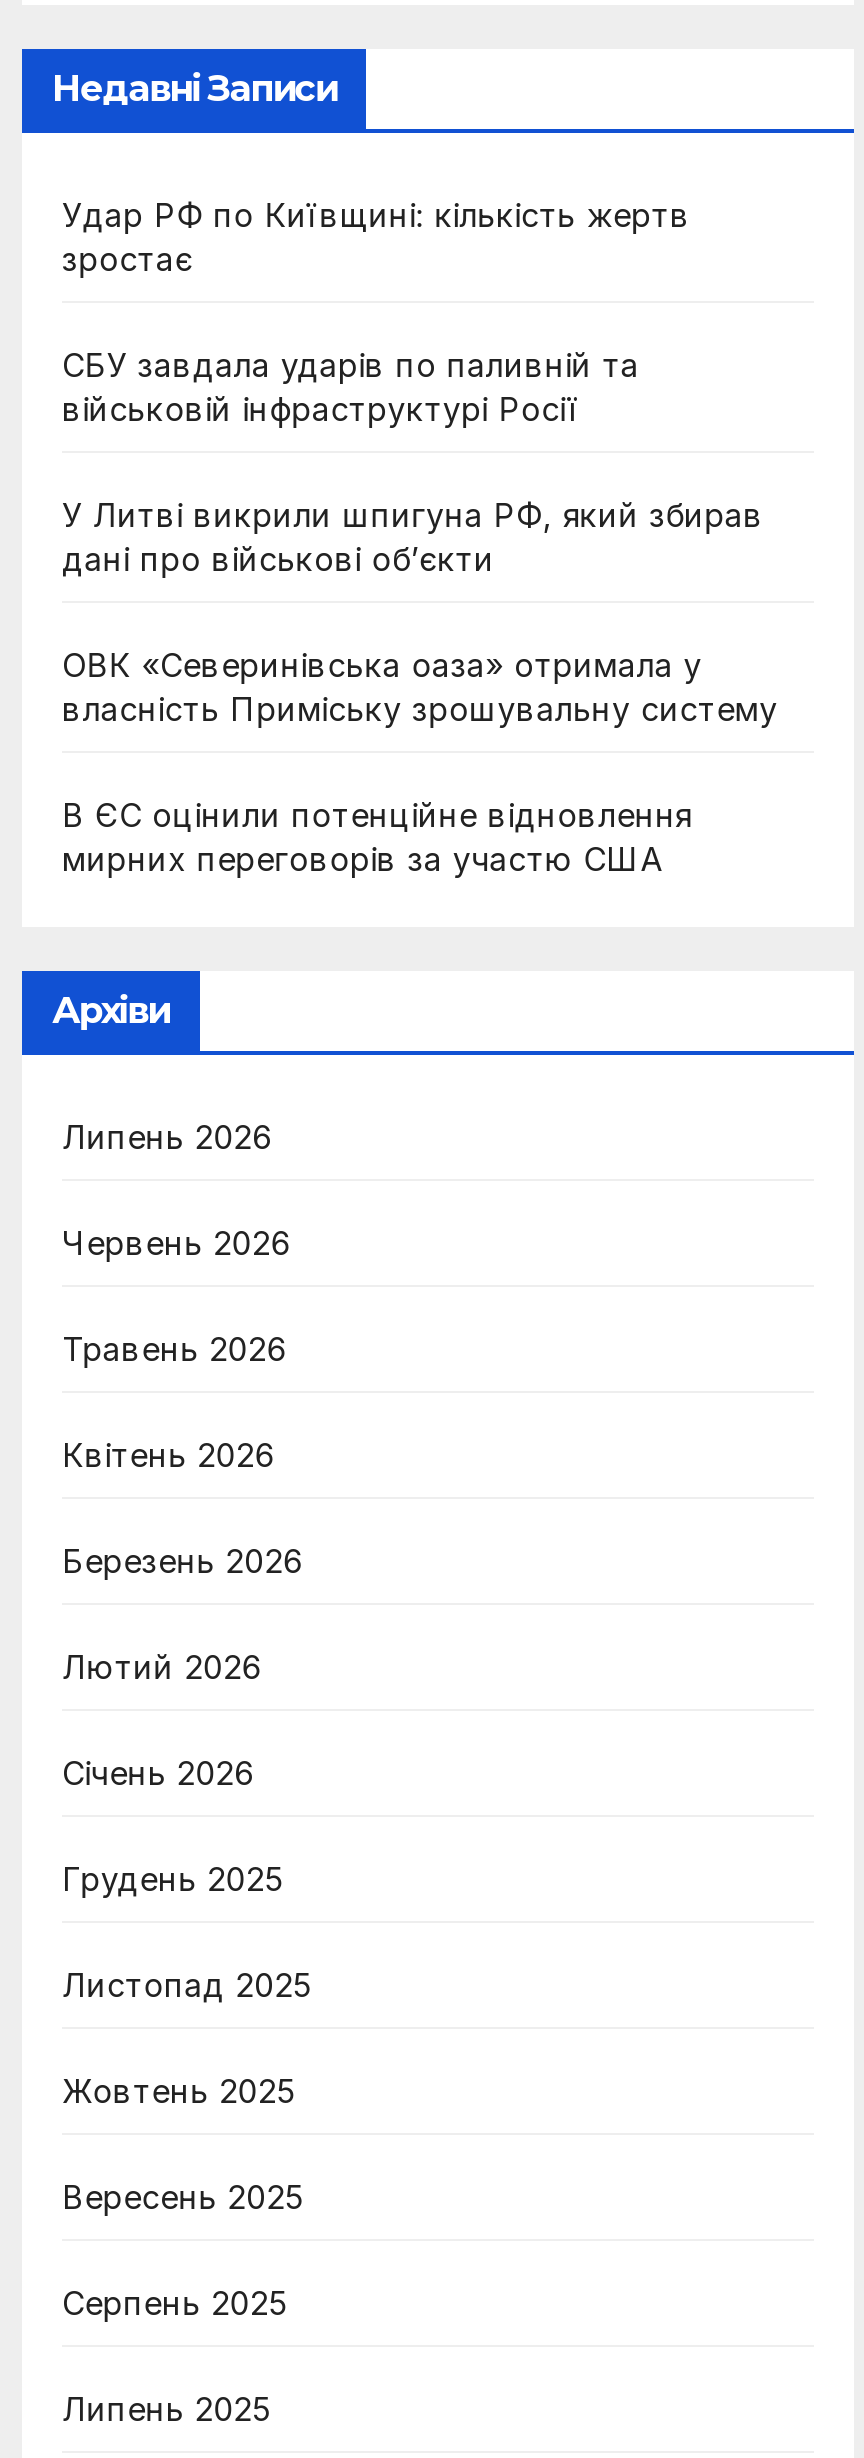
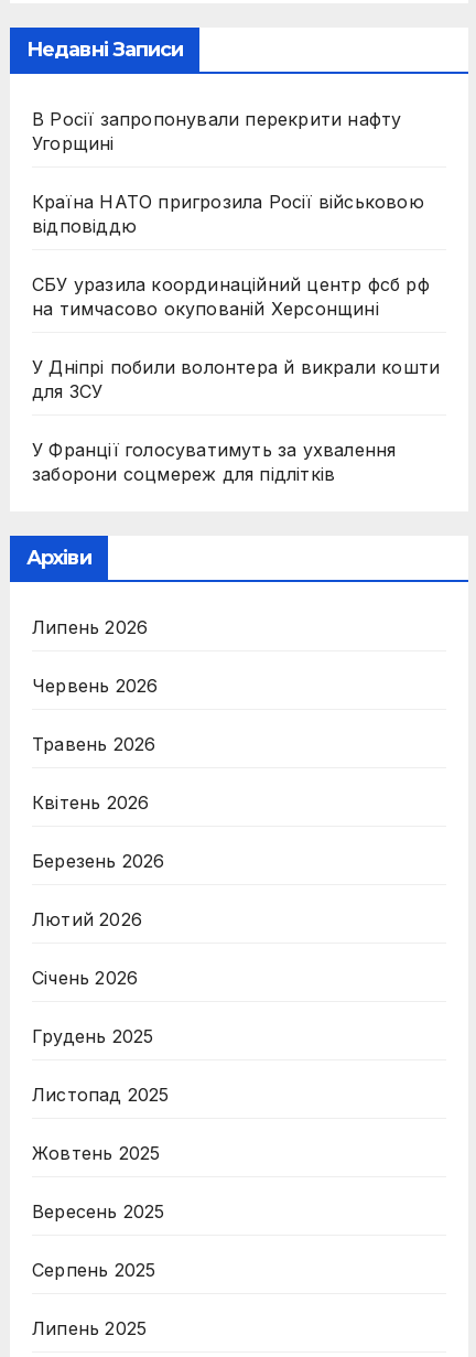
[62,195,690,279] Удар РФ по Київщині: кількість жертв | зростає -> [32,108,402,154] В Росії запропонували перекрити нафту | Угорщині
[62,345,639,429] СБУ завдала ударів по паливній та | військовій інфраструктурі Росії -> [32,191,424,237] Країна НАТО пригрозила Росії військовою | відповіддю
[62,495,764,579] У Литві викрили шпигуна РФ, який збирав | дані про військові об’єкти -> [32,273,430,320] СБУ уразила координаційний центр фсб рф | на тимчасово окупованій Херсонщині
[62,645,778,729] ОВК «Северинівська оаза» отримала у | власність Приміську зрошувальну систему -> [32,356,440,402] У Дніпрі побили волонтера й викрали кошти | для ЗСУ
[62,795,692,879] В ЄС оцінили потенційне відновлення | мирних переговорів за участю США -> [32,439,396,485] У Франції голосуватимуть за ухвалення | заборони соцмереж для підлітків

